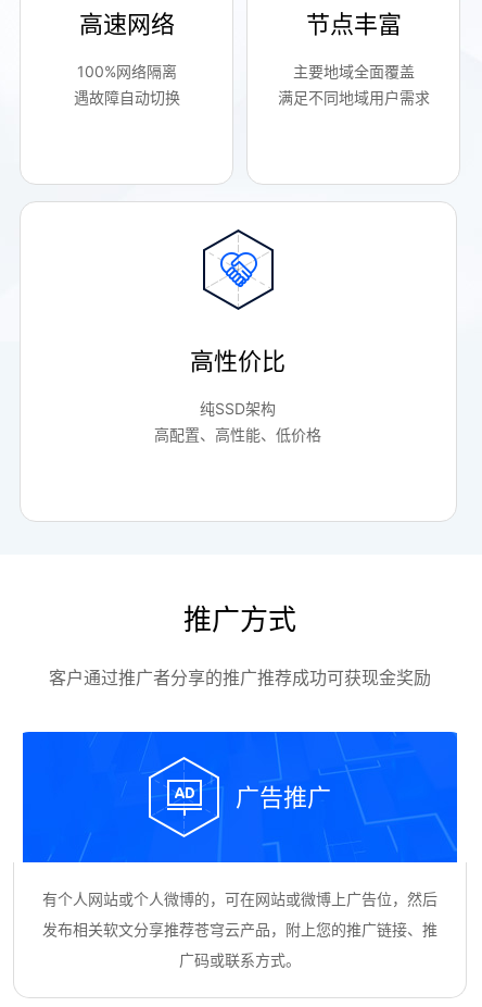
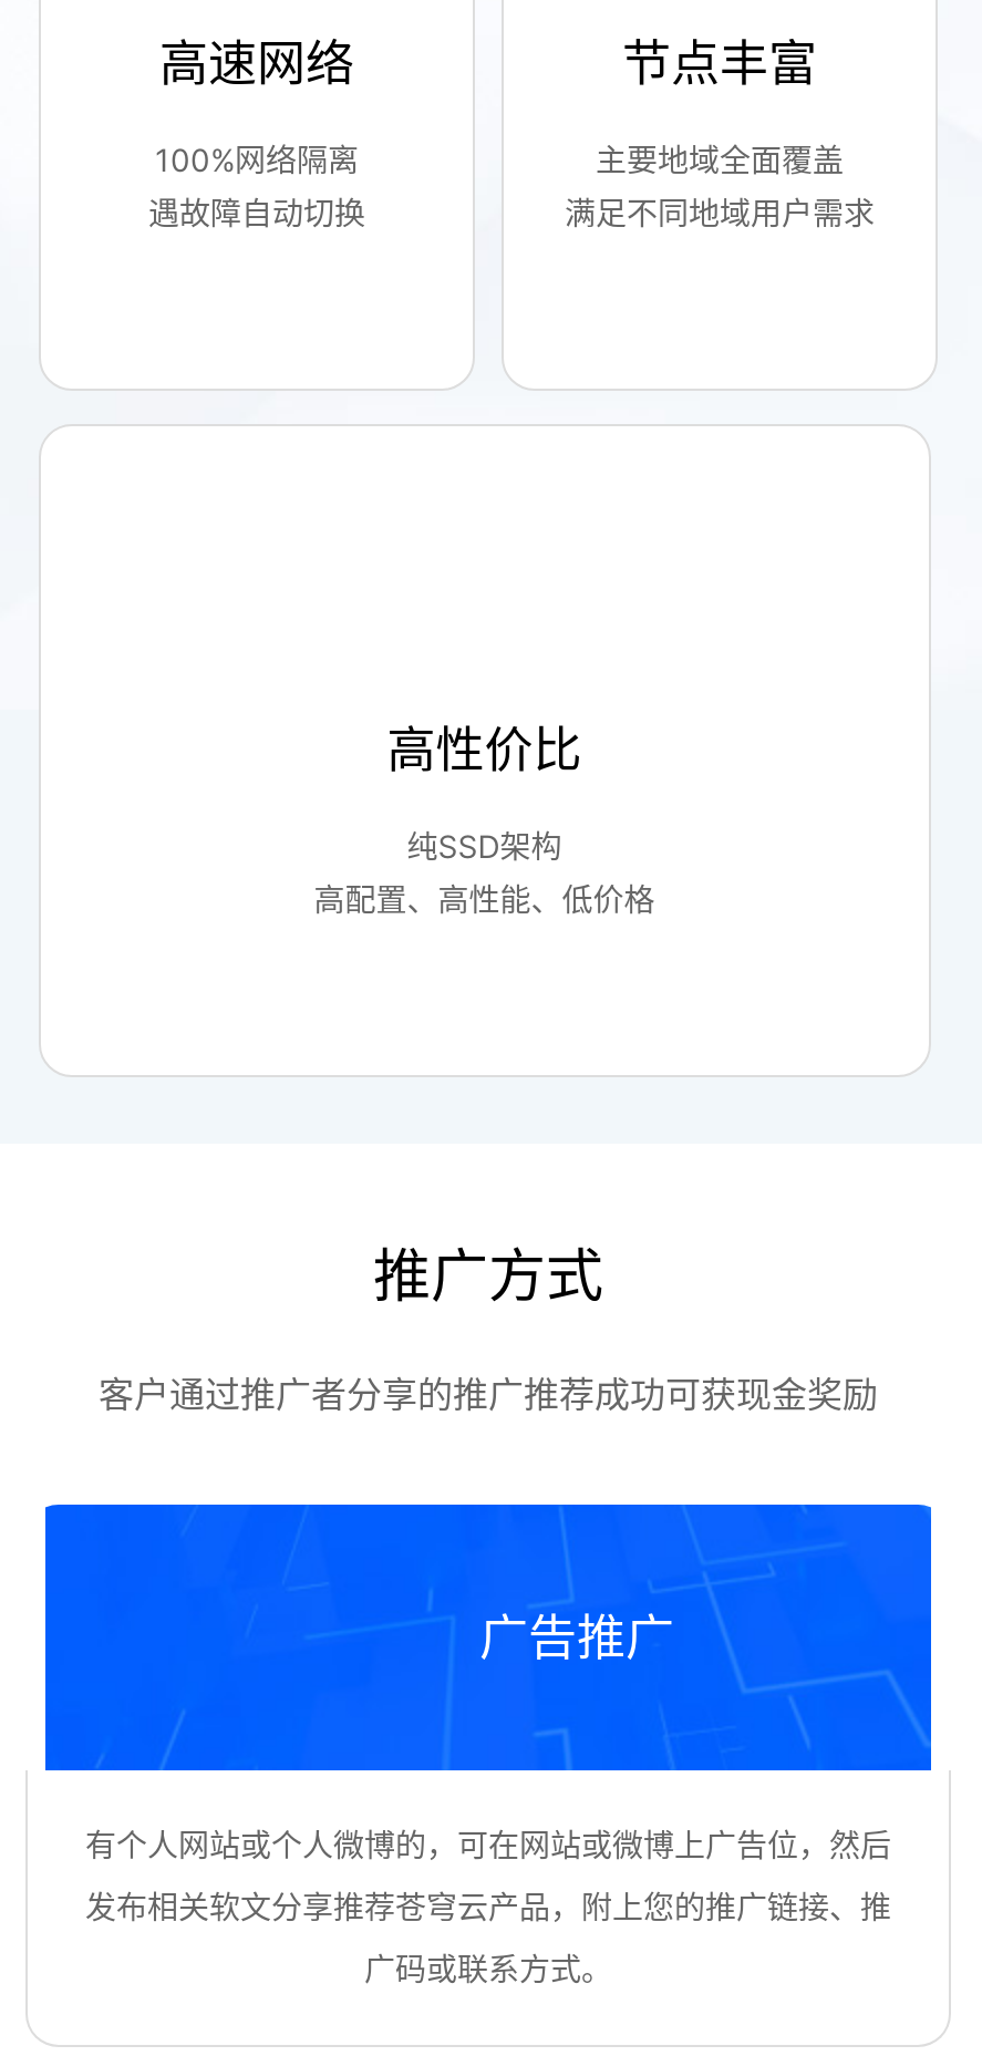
[202,228,275,311] [image] -> none
[148,756,220,838] [image] -> none

